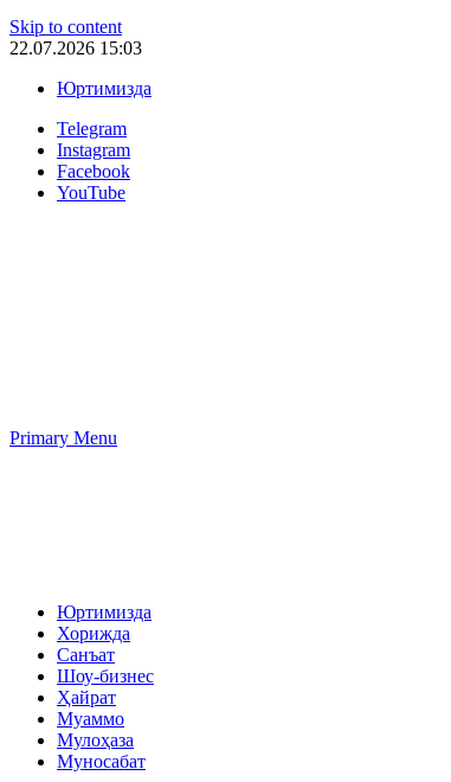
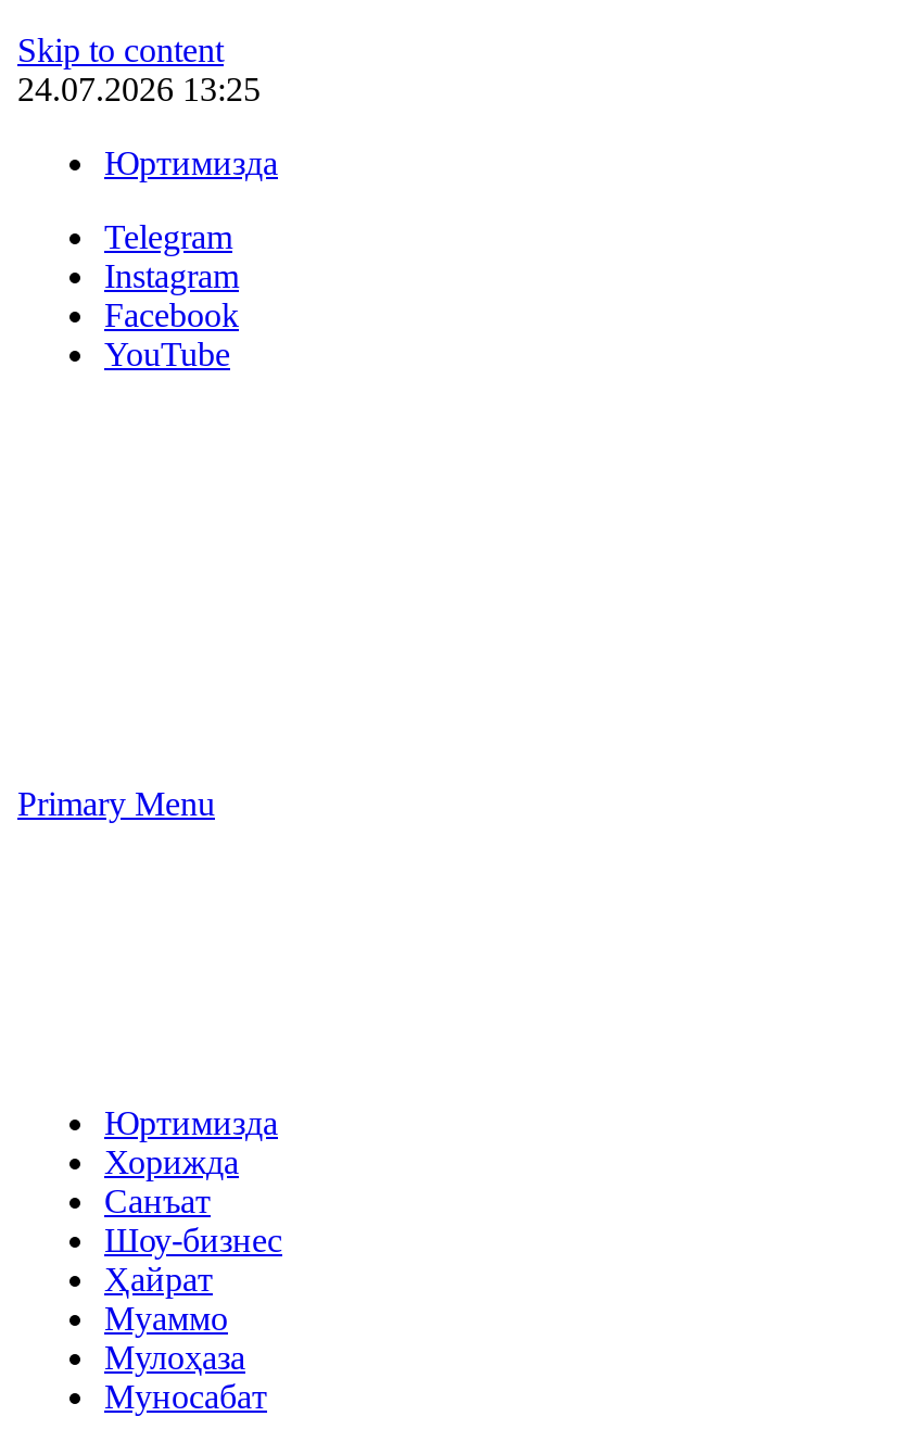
[9,38,142,58] 22.07.2026 15:03 -> [17,71,261,108] 24.07.2026 13:25

